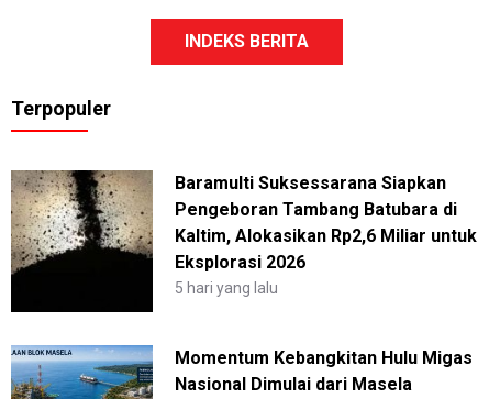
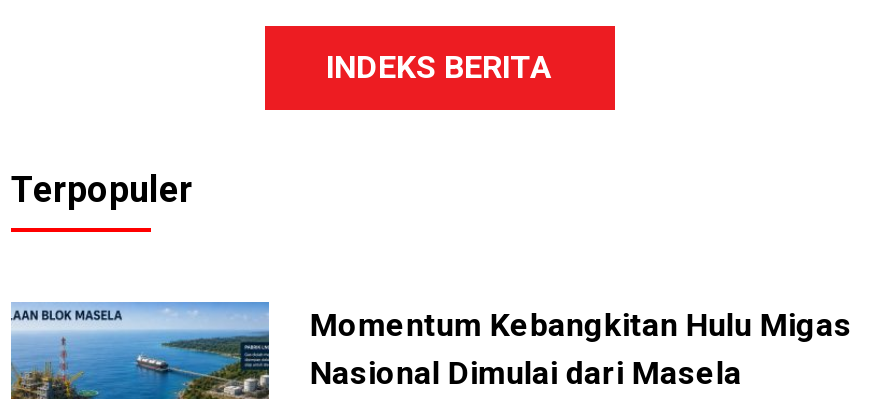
[10,169,477,313] [image] | Baramulti Suksessarana Siapkan | Pengeboran Tambang Batubara di | Kaltim, Alokasikan Rp2,6 Miliar untuk | Eksplorasi 2026 | 5 hari yang lalu -> none

